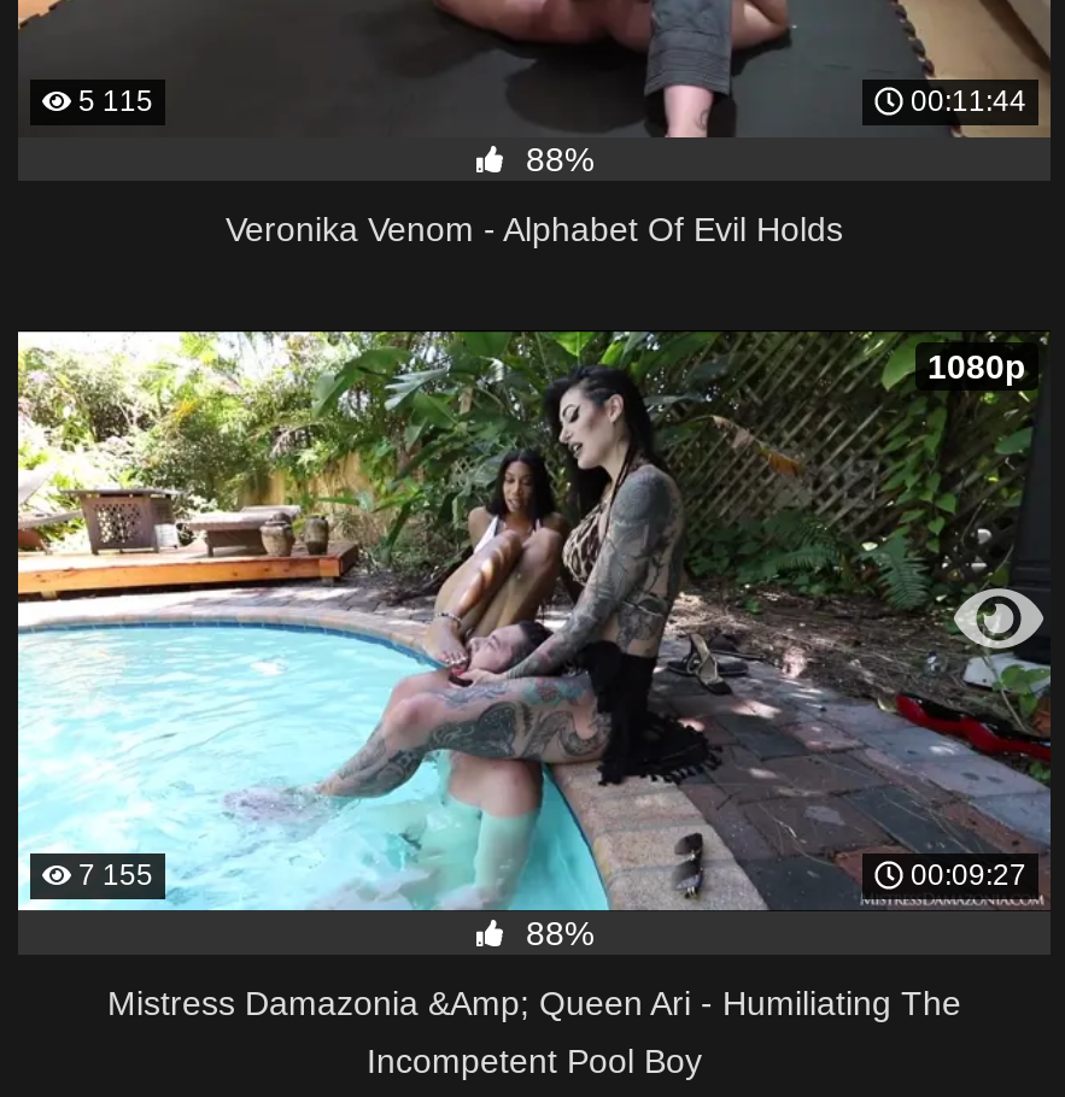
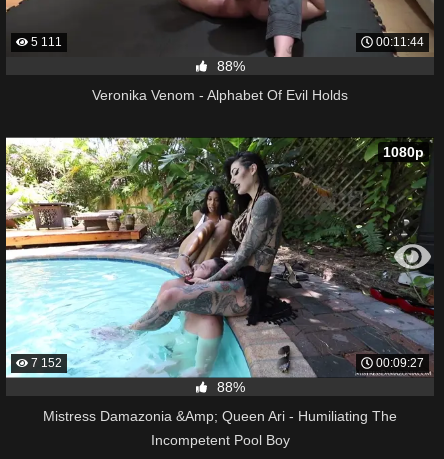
[71,86,153,119] 5 115 -> [28,35,62,49] 5 111
[71,859,153,893] 7 155 -> [28,356,62,370] 7 152

